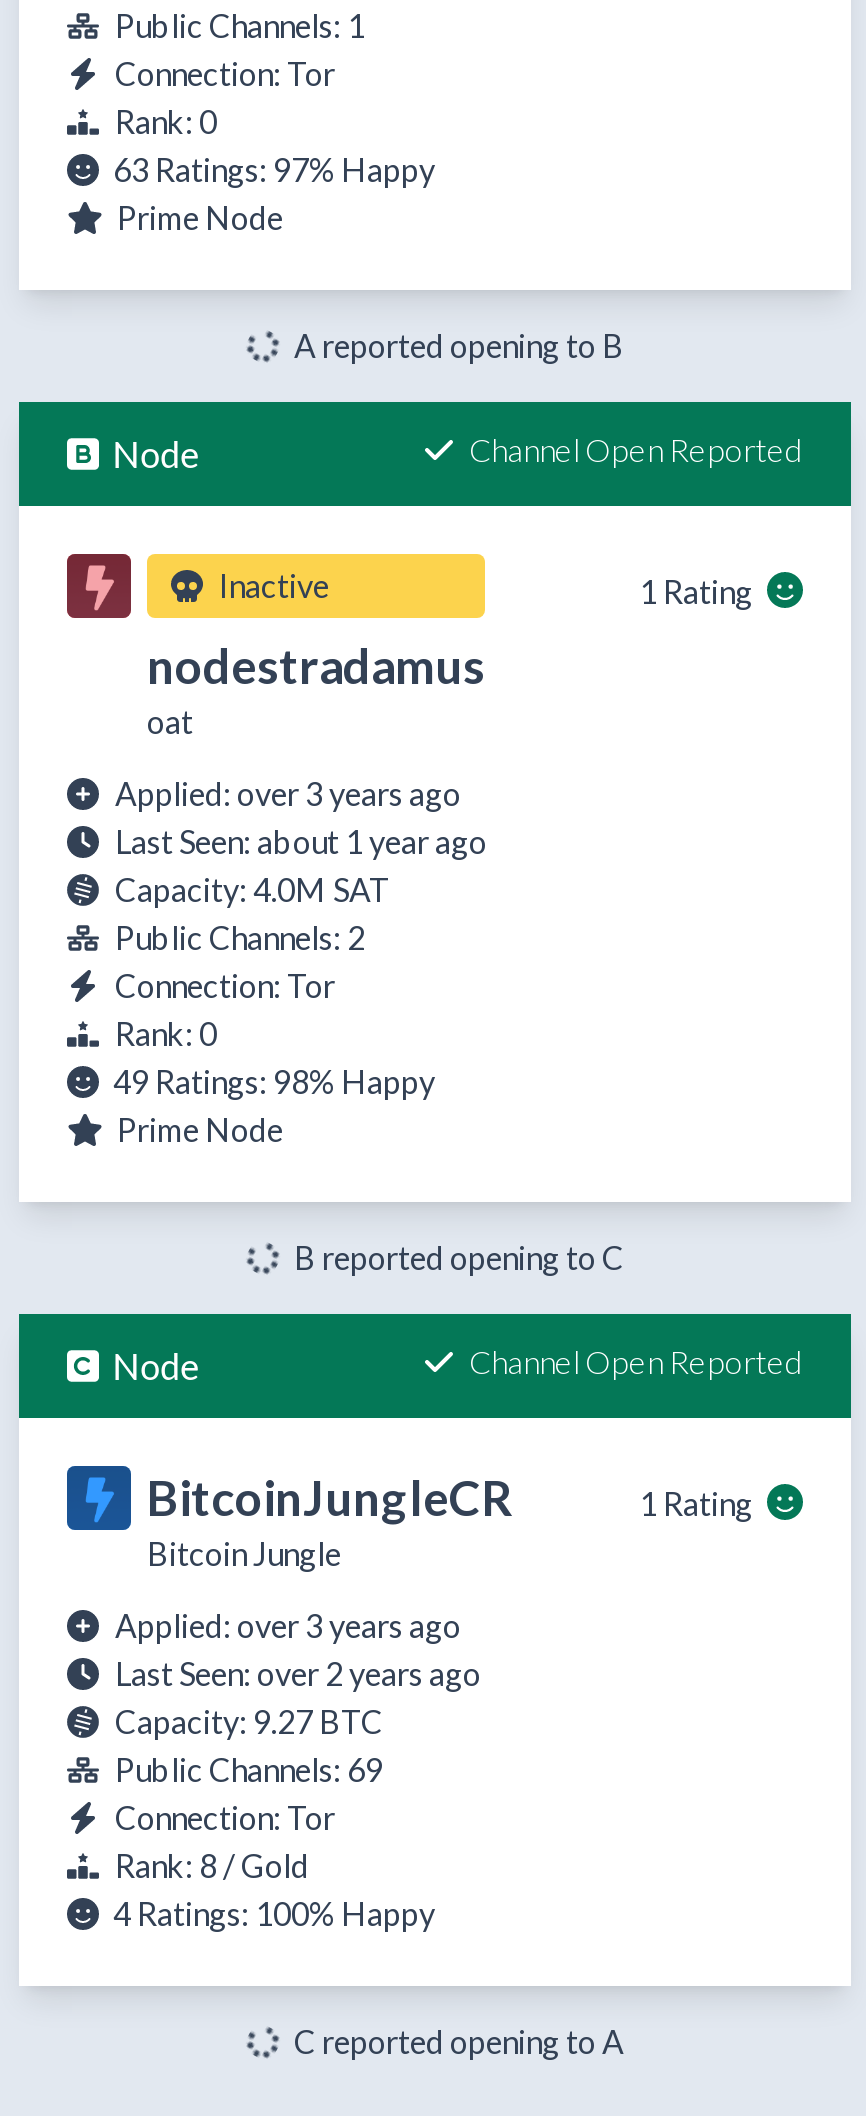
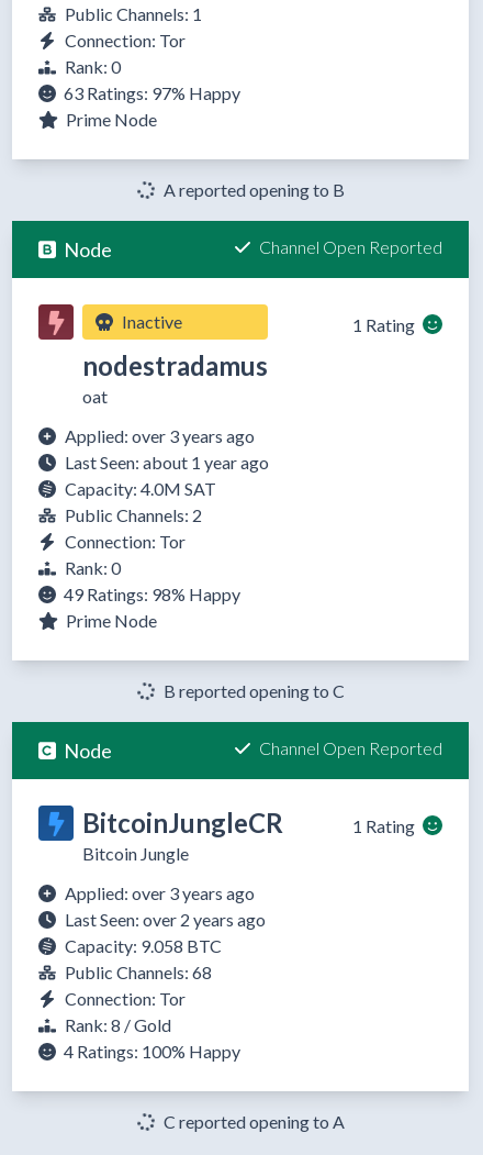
[115,1702,383,1740] Capacity: 9.27 BTC -> [65,935,222,956] Capacity: 9.058 BTC
[115,1750,383,1788] Public Channels: 69 -> [65,962,212,982] Public Channels: 68

